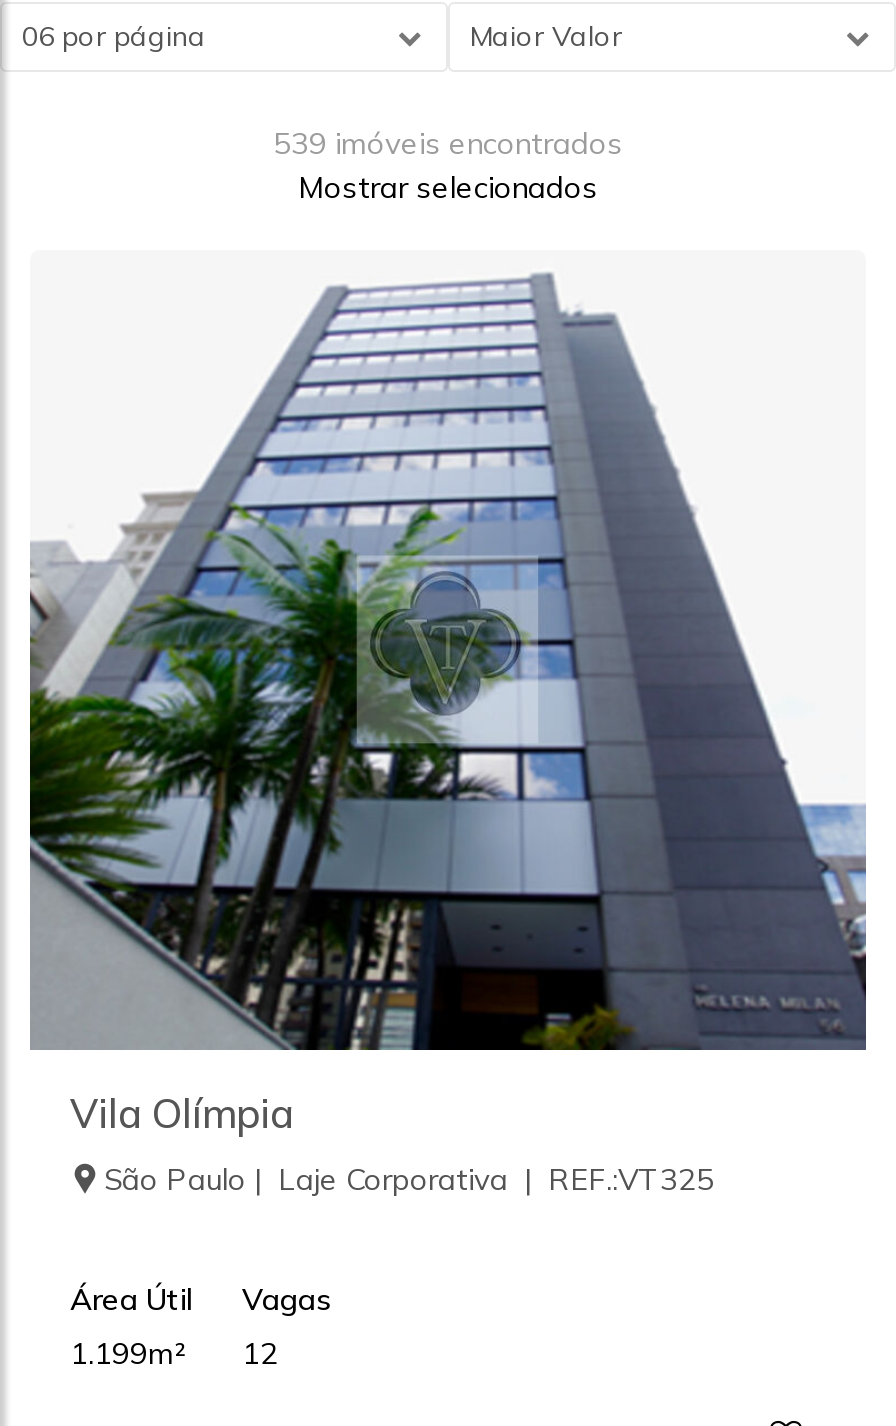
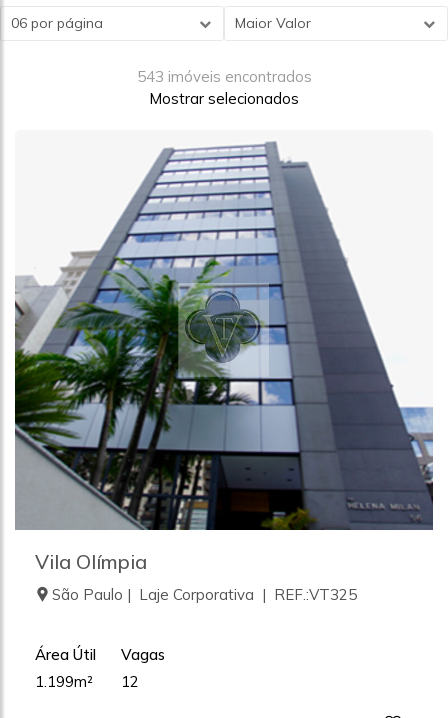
[273,124,623,162] 539 imóveis encontrados -> [136,67,311,86] 543 imóveis encontrados

